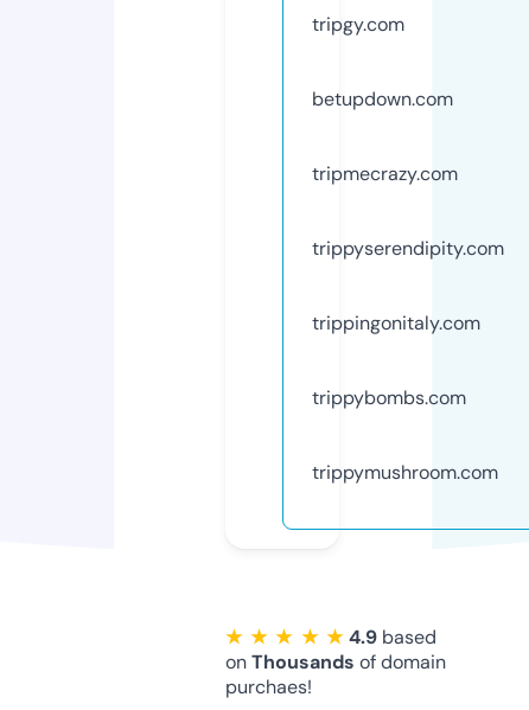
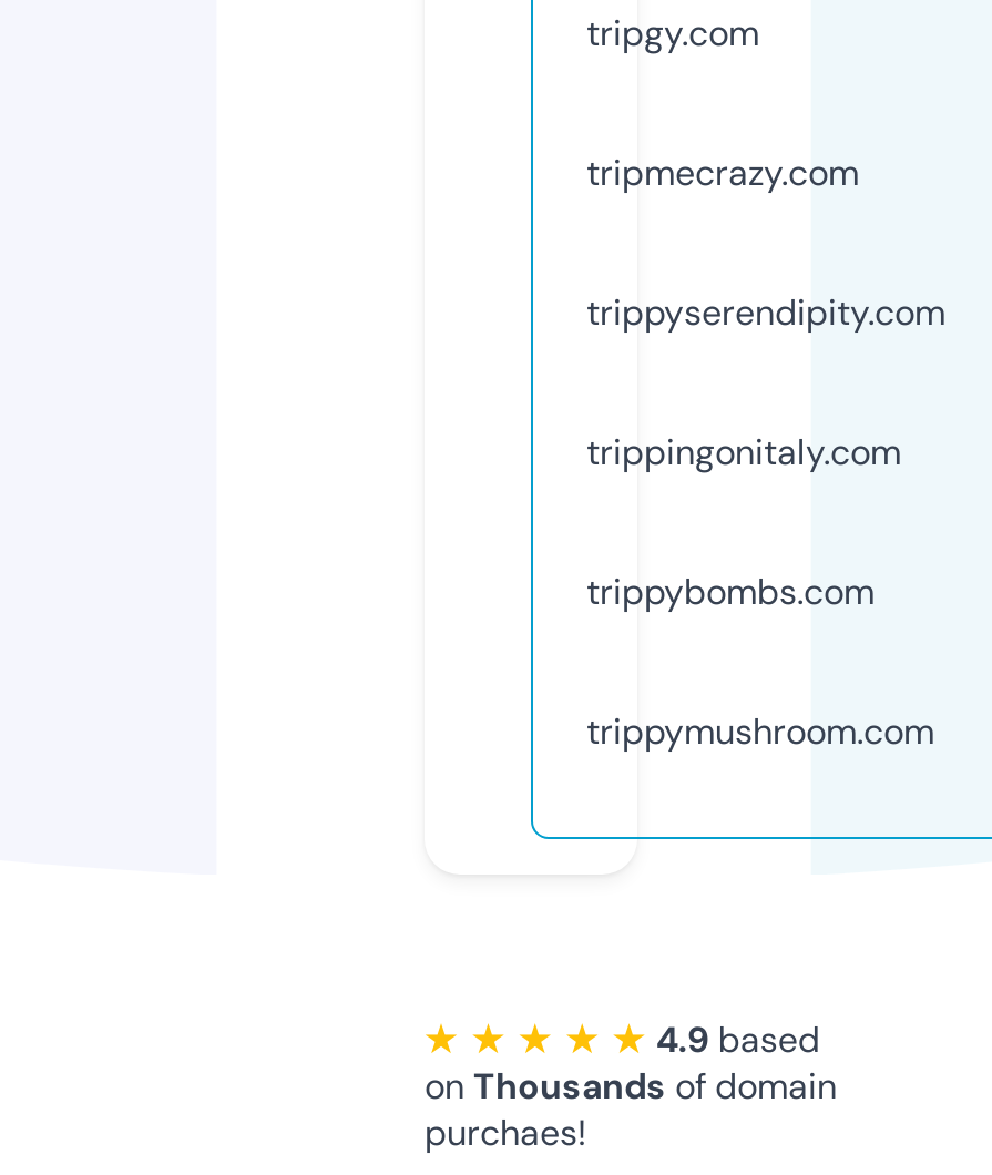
[312,86,453,111] betupdown.com -> none

